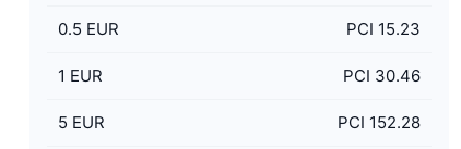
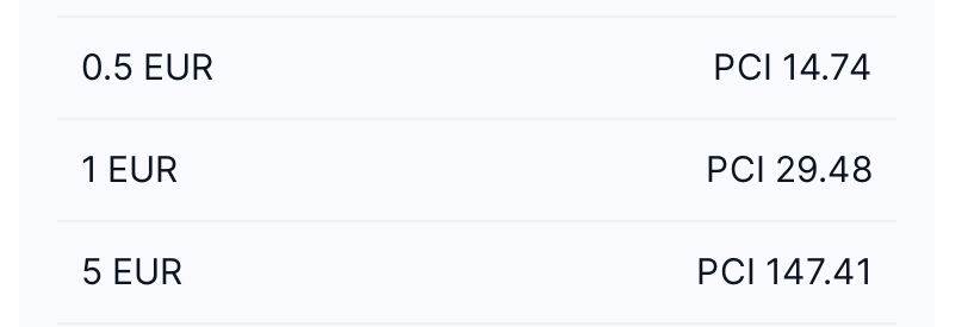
[346,18,421,39] PCI 15.23 -> [713,44,873,89] PCI 14.74
[343,65,421,86] PCI 30.46 -> [706,146,873,191] PCI 29.48
[338,112,421,133] PCI 152.28 -> [696,249,873,294] PCI 147.41

